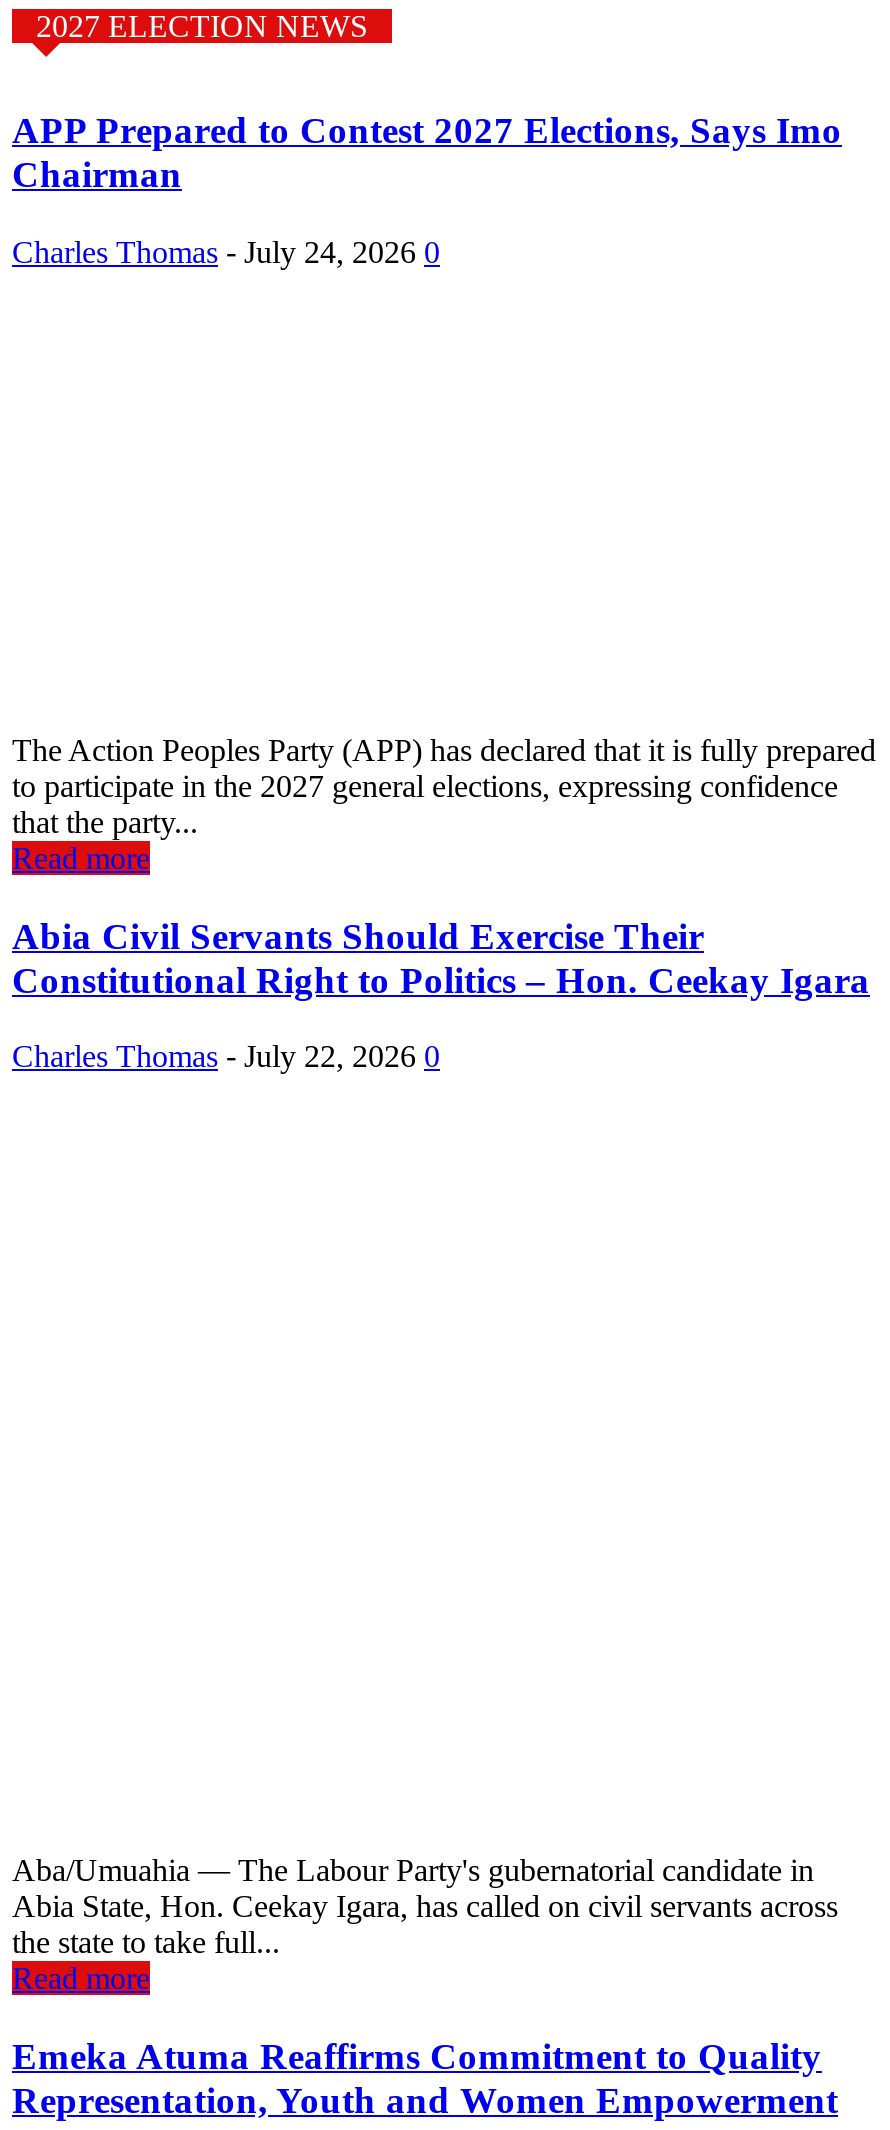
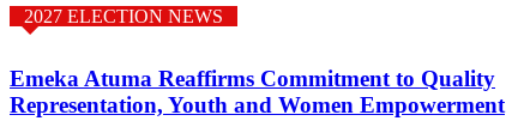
[12,109,842,269] APP Prepared to Contest 2027 Elections, Says Imo | Chairman | Charles Thomas - July 24, 2026 0 -> none
[12,733,876,1074] The Action Peoples Party (APP) has declared that it is fully prepared | to participate in the 2027 general elections, expressing confidence | that the party... | Read more | Abia Civil Servants Should Exercise Their | Constitutional Right to Politics – Hon. Ceekay Igara | Charles Thomas - July 22, 2026 0 -> none
[12,1854,838,1996] Aba/Umuahia — The Labour Party's gubernatorial candidate in | Abia State, Hon. Ceekay Igara, has called on civil servants across | the state to take full... | Read more -> none

